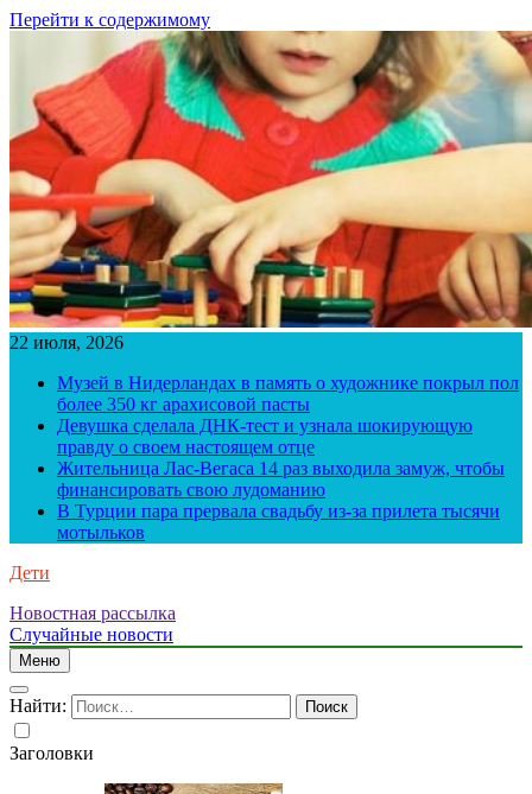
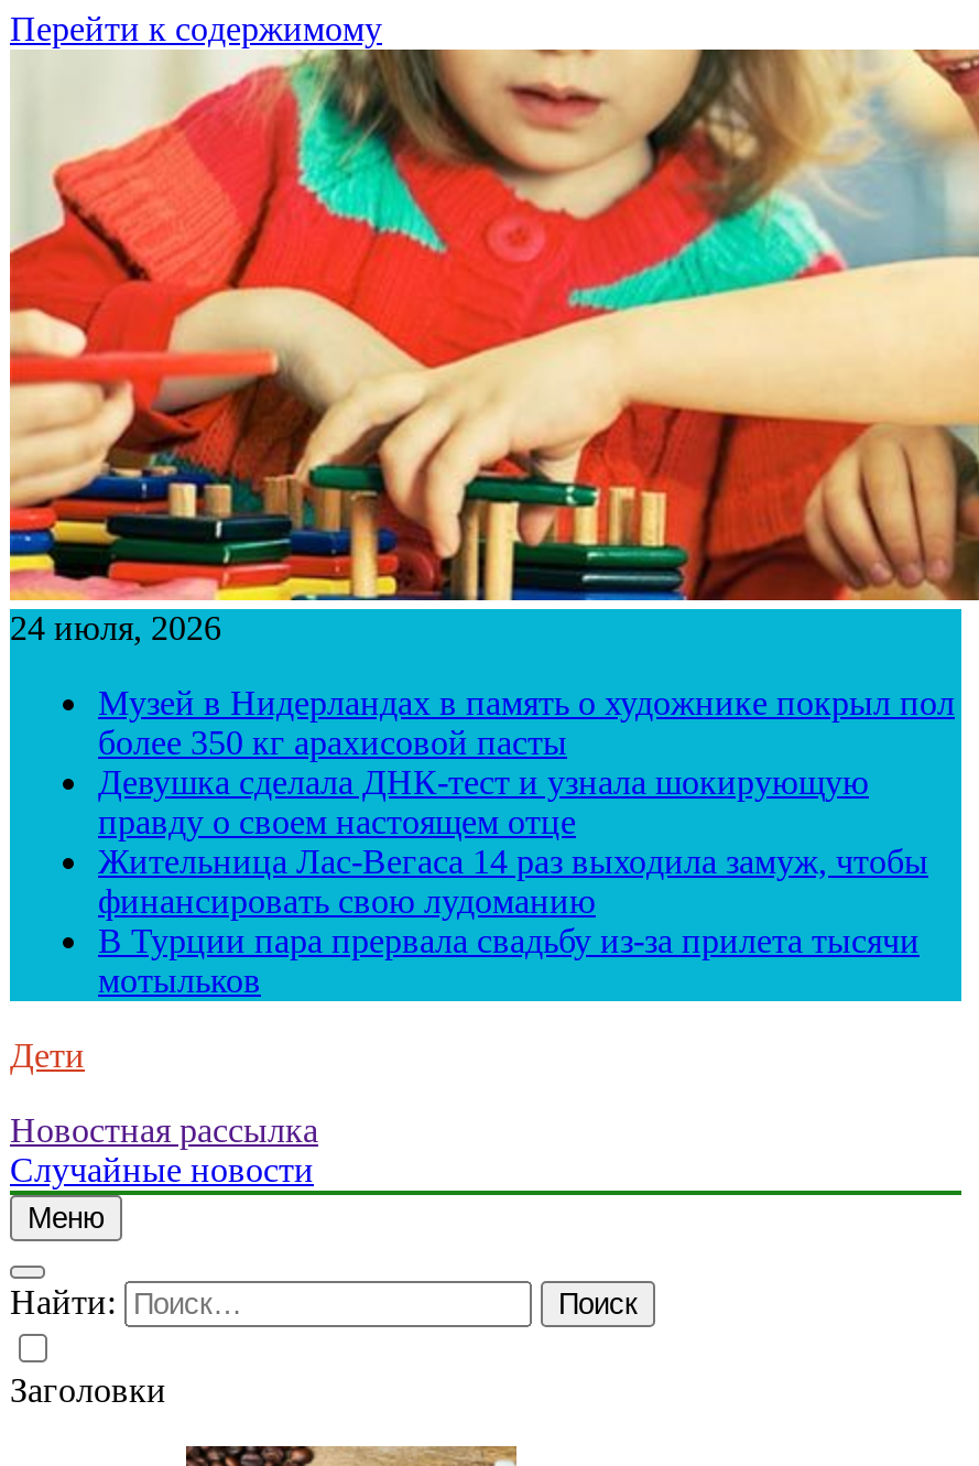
[9,332,123,352] 22 июля, 2026 -> [10,609,221,647] 24 июля, 2026

